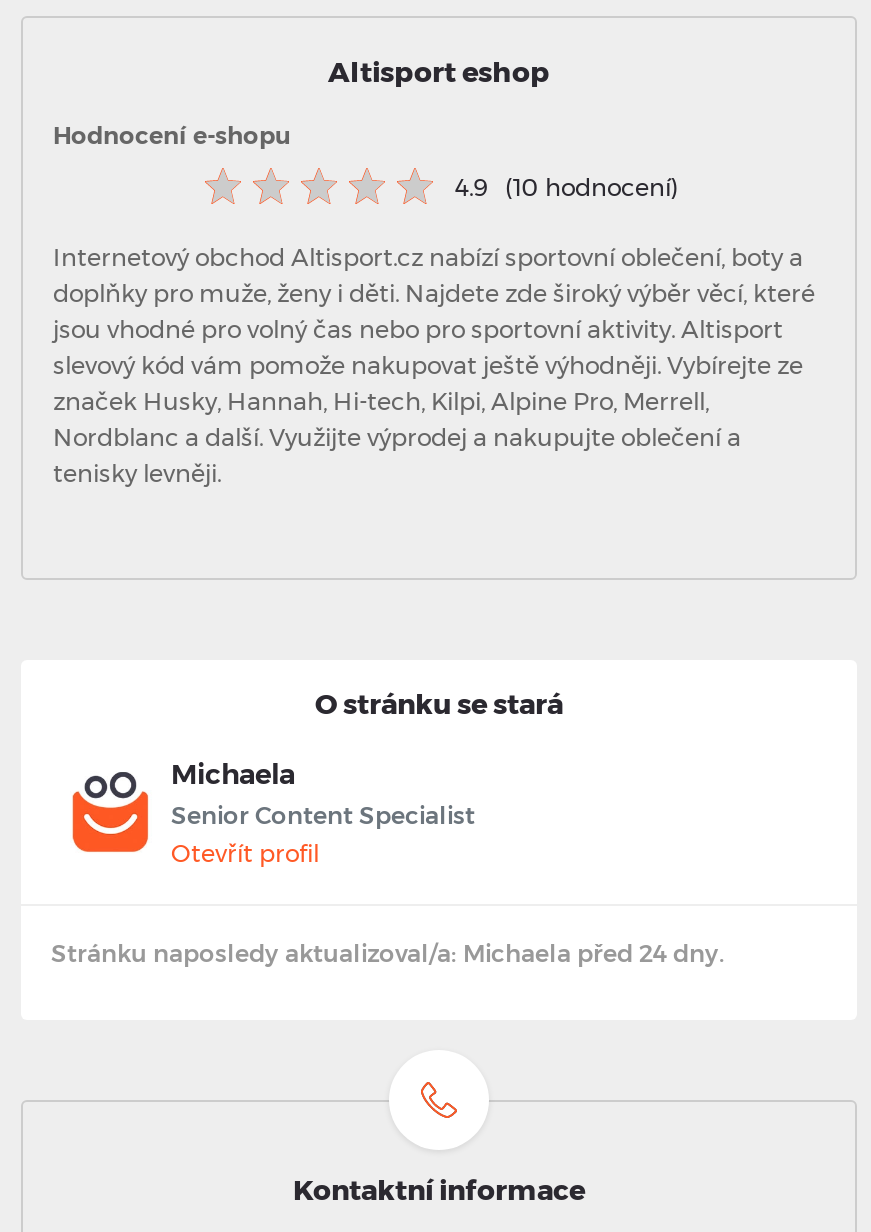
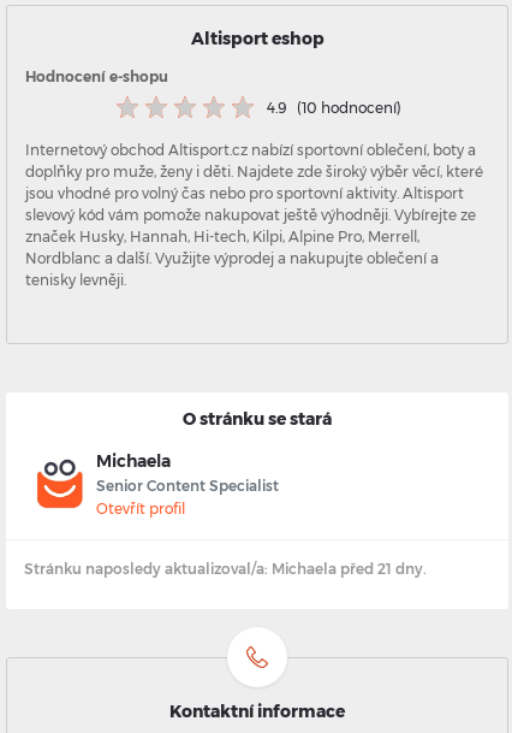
[51,938,725,968] Stránku naposledy aktualizoval/a: Michaela před 24 dny. -> [24,560,427,578] Stránku naposledy aktualizoval/a: Michaela před 21 dny.

